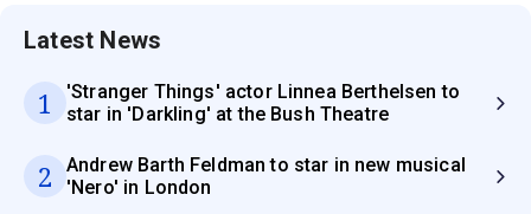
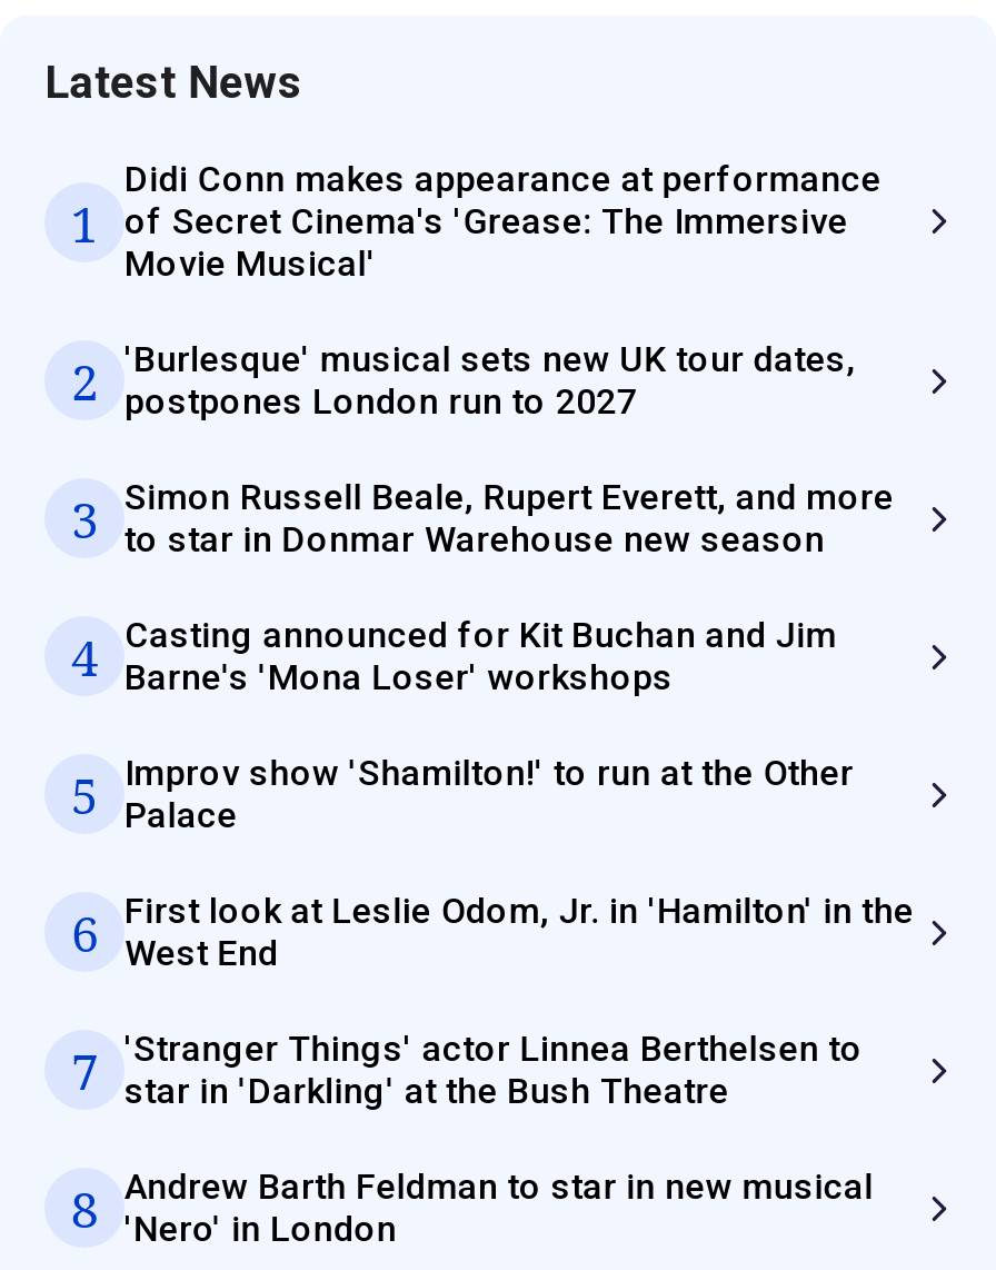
none -> [71,159,914,1104] Didi Conn makes appearance at performance | of Secret Cinema's 'Grease: The Immersive | Movie Musical' | 2 | 'Burlesque' musical sets new UK tour dates, | postpones London run to 2027 | 3 | Simon Russell Beale, Rupert Everett, and more | to star in Donmar Warehouse new season | 4 | Casting announced for Kit Buchan and Jim | Barne's 'Mona Loser' workshops | 5 | Improv show 'Shamilton!' to run at the Other | Palace | 6 | First look at Leslie Odom, Jr. in 'Hamilton' in the | West End | 7
[38,154,466,199] 2 Andrew Barth Feldman to star in new musical 'Nero' in London -> [71,1166,874,1251] 8 Andrew Barth Feldman to star in new musical 'Nero' in London

